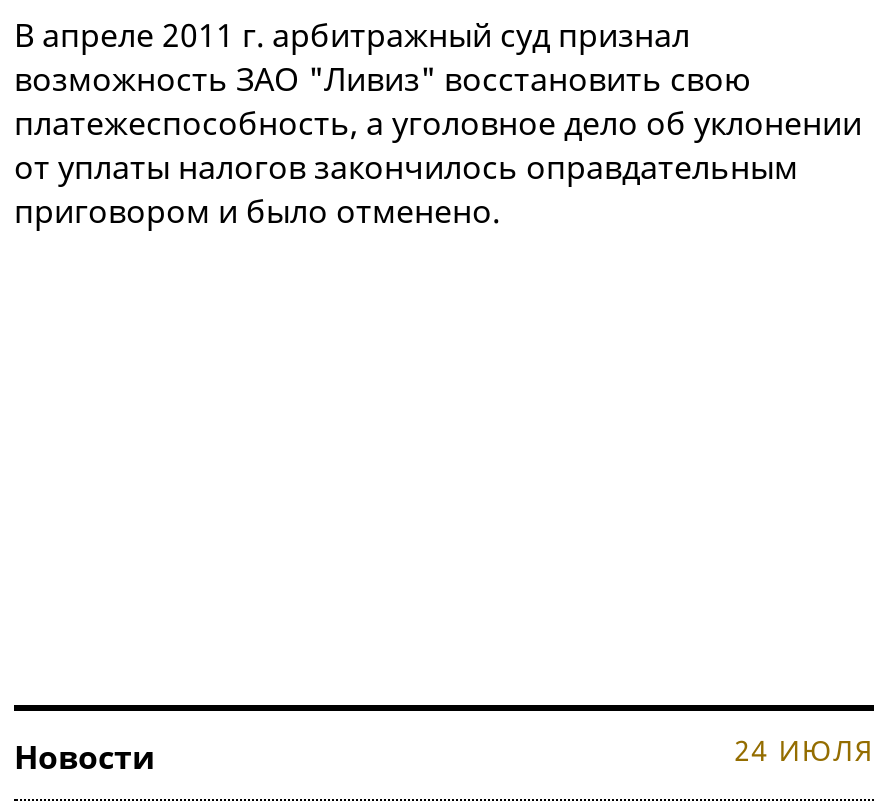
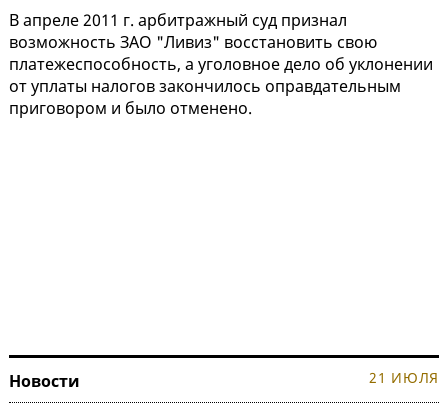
[734,731,874,769] 24 ИЮЛЯ -> [369,368,439,387] 21 ИЮЛЯ

